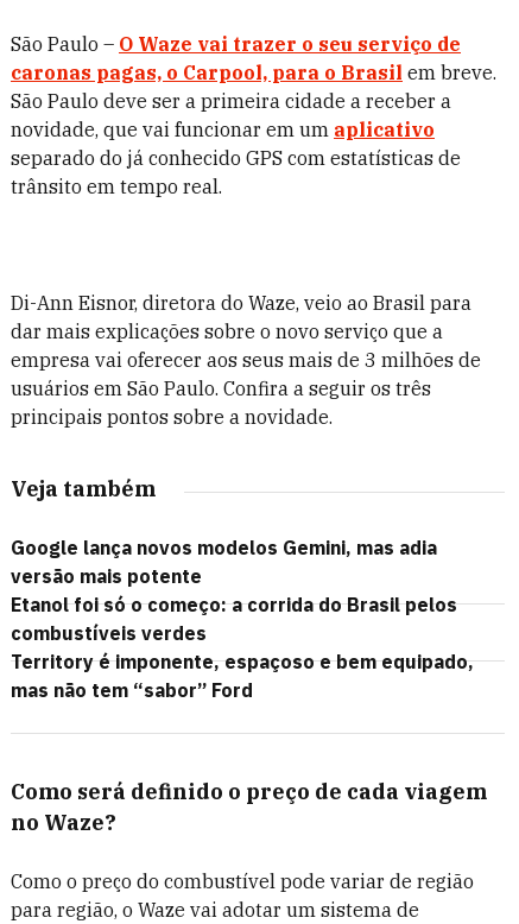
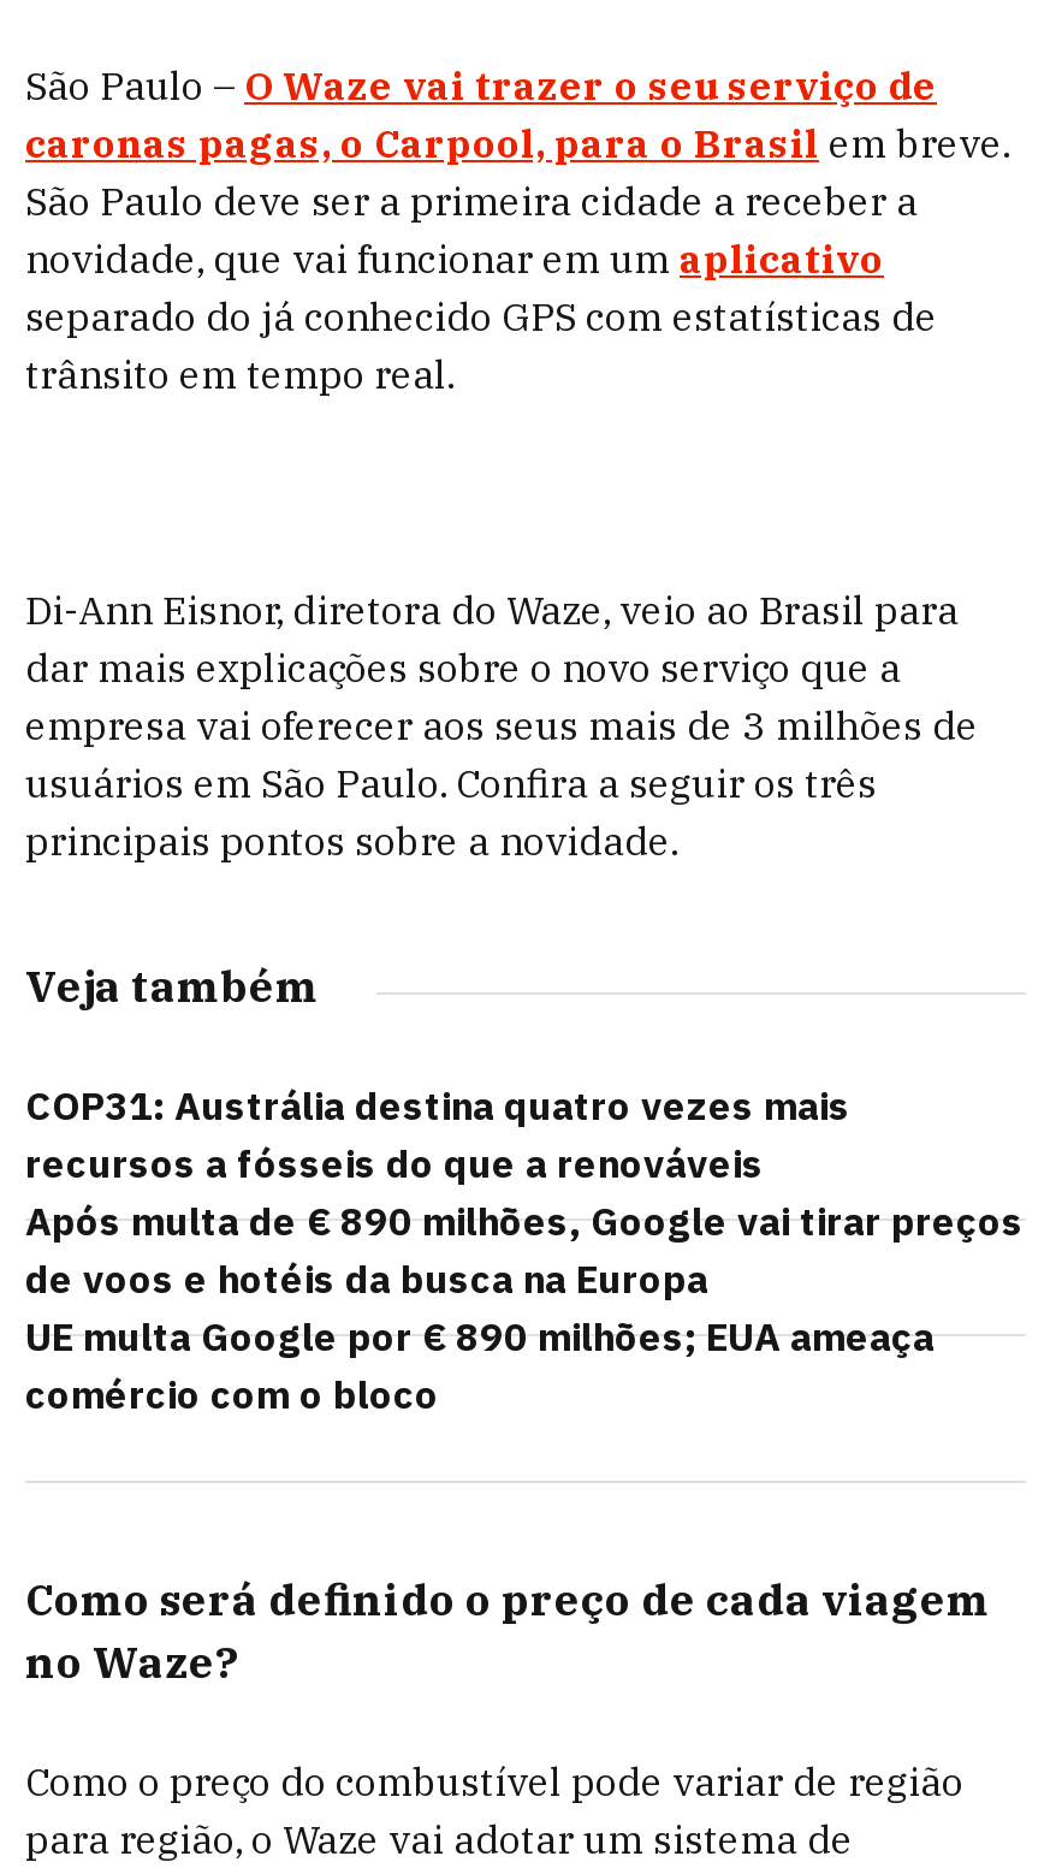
[11,536,474,702] Google lança novos modelos Gemini, mas adia | versão mais potente | Etanol foi só o começo: a corrida do Brasil pelos | combustíveis verdes | Territory é imponente, espaçoso e bem equipado, | mas não tem “sabor” Ford -> [25,1081,1024,1418] COP31: Austrália destina quatro vezes mais | recursos a fósseis do que a renováveis | Após multa de € 890 milhões, Google vai tirar preços | de voos e hotéis da busca na Europa | UE multa Google por € 890 milhões; EUA ameaça | comércio com o bloco

